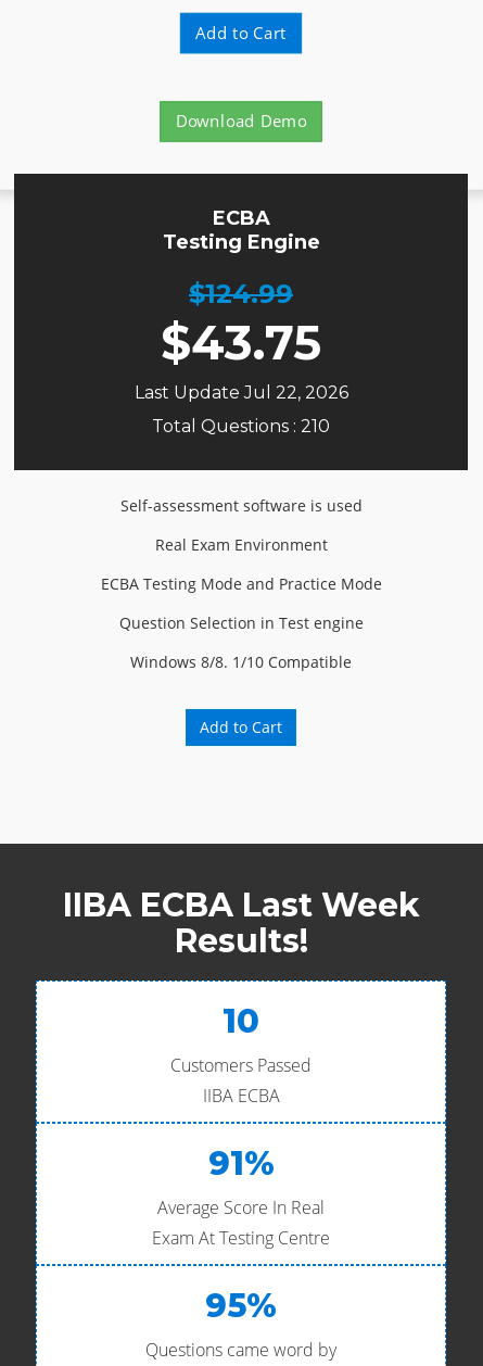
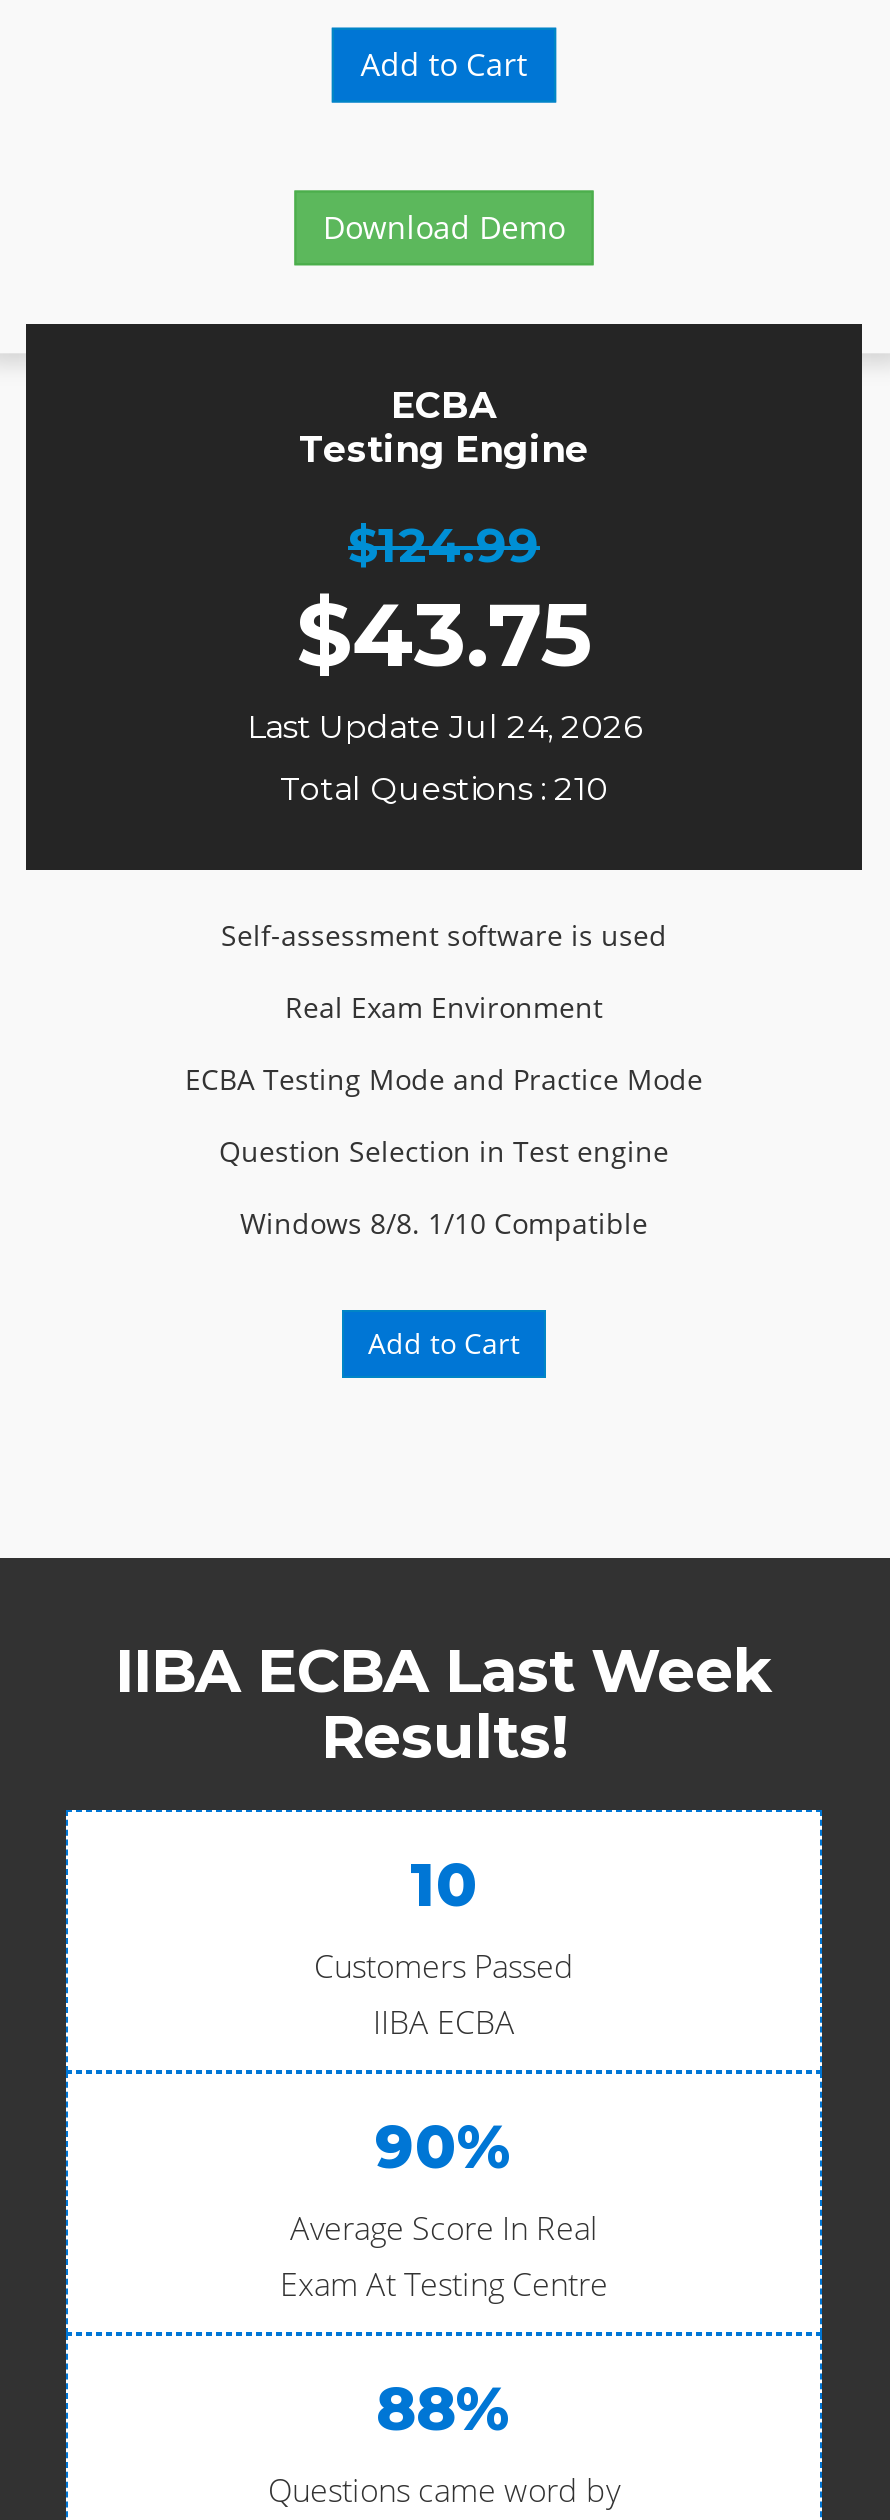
[134,382,348,403] Last Update Jul 22, 2026 -> [247,708,641,746] Last Update Jul 24, 2026
[208,1143,274,1184] 91% -> [375,2110,513,2184] 90%
[205,1286,277,1326] 95% -> [376,2372,512,2446] 88%

